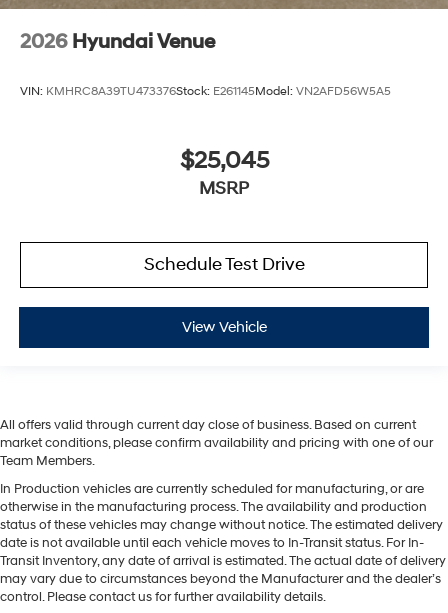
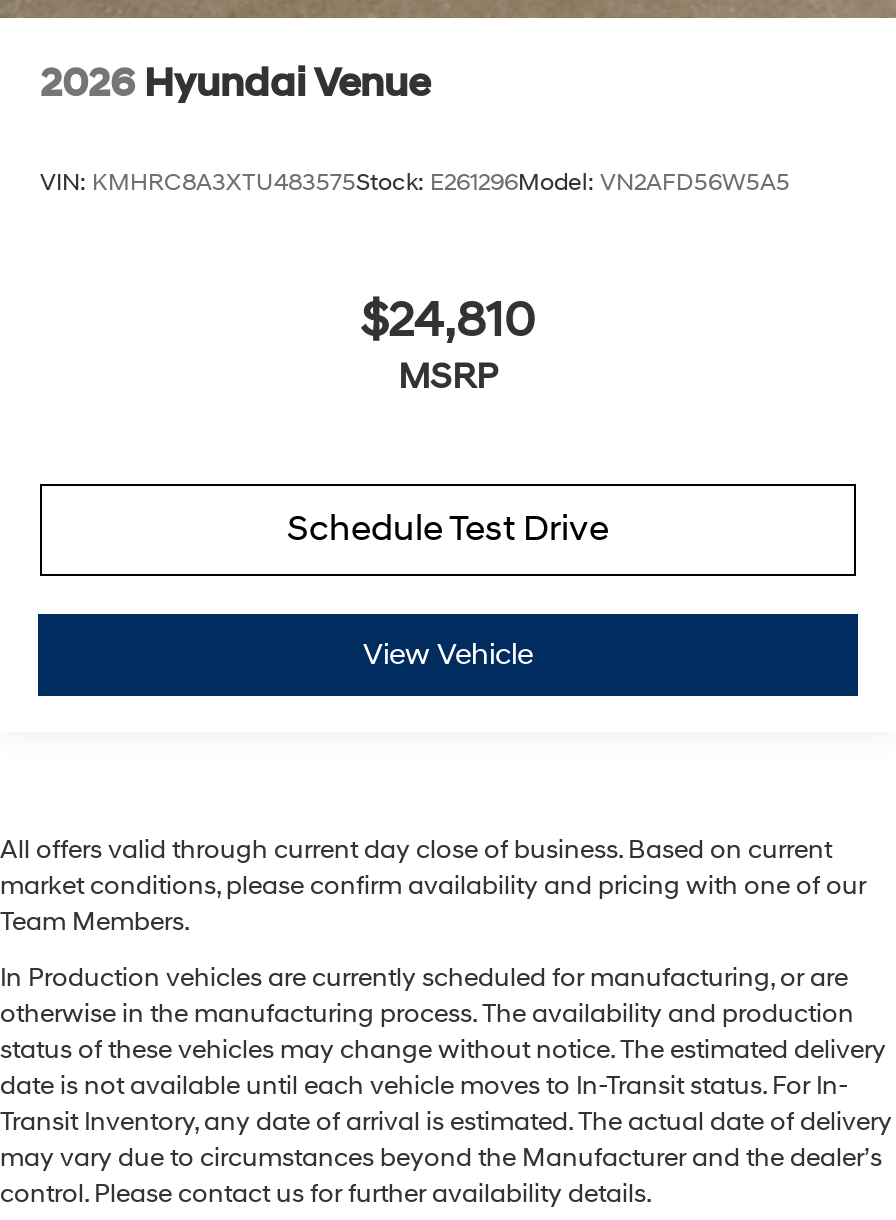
[20,84,391,99] VIN: KMHRC8A39TU473376Stock: E261145Model: VN2AFD56W5A5 -> [40,167,790,197] VIN: KMHRC8A3XTU483575Stock: E261296Model: VN2AFD56W5A5
[179,146,268,176] $25,045 -> [360,292,536,352] $24,810

